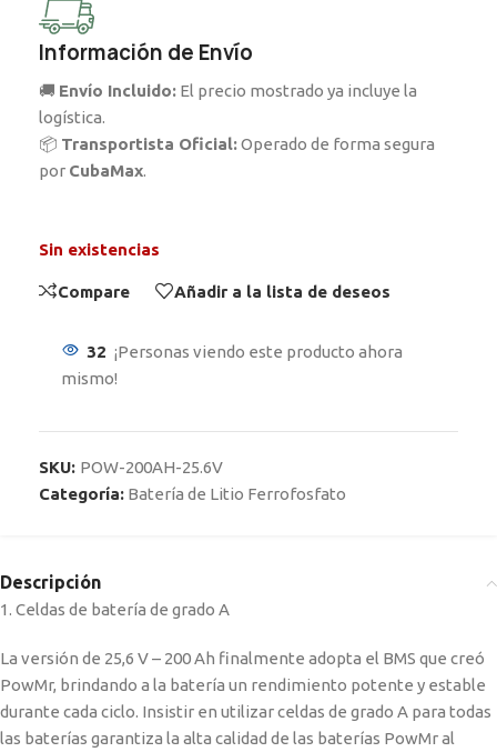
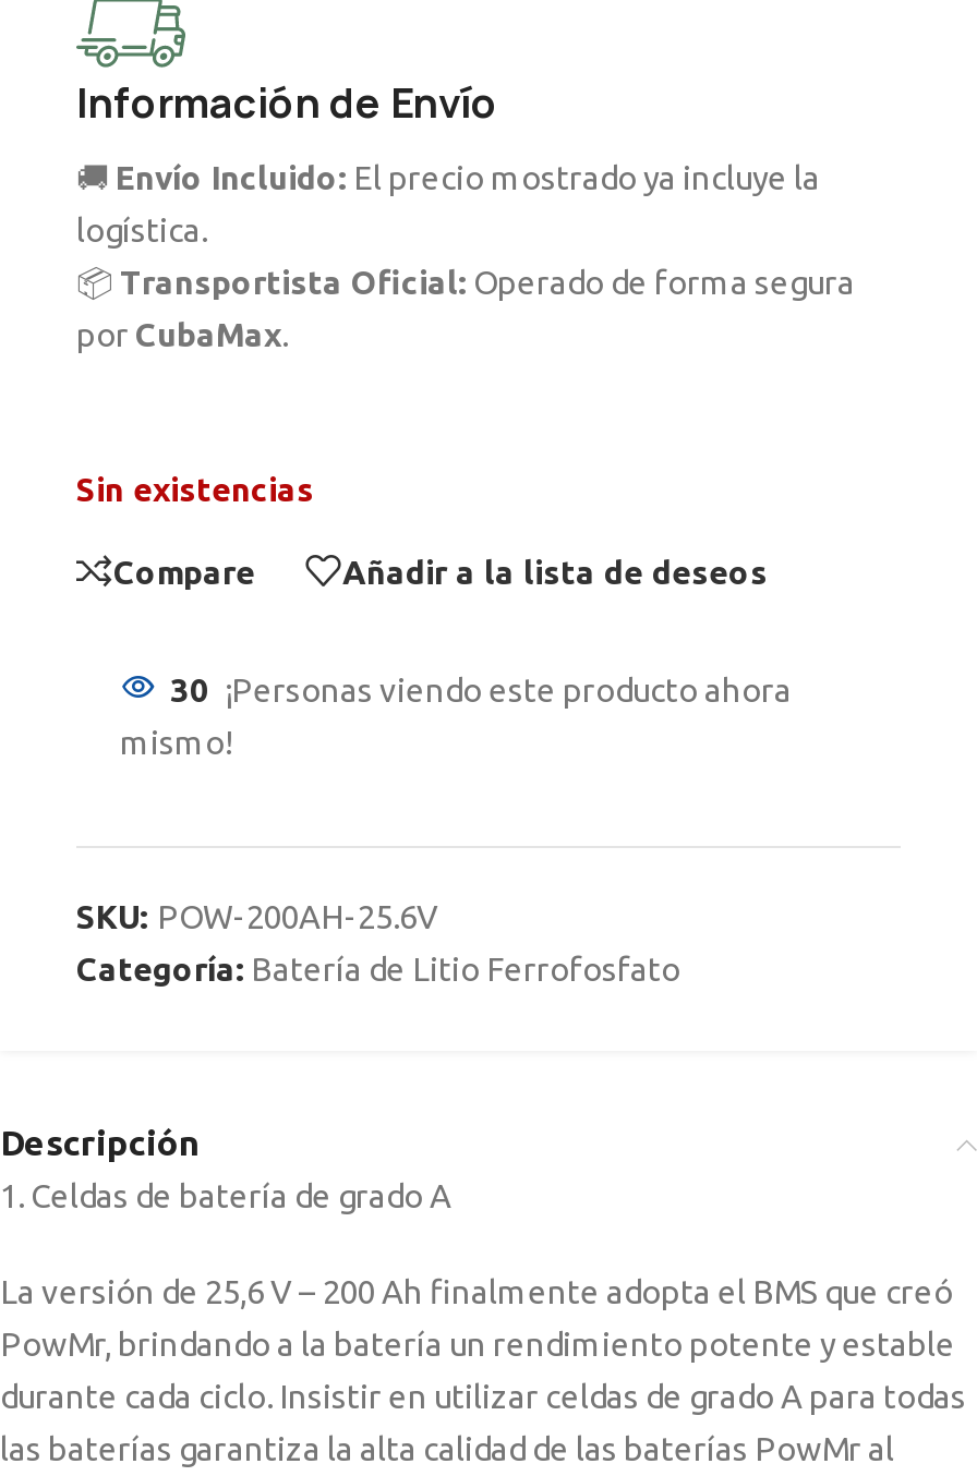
[87,342,403,361] 32 ¡Personas viendo este producto ahora -> [170,672,792,709] 30 ¡Personas viendo este producto ahora

